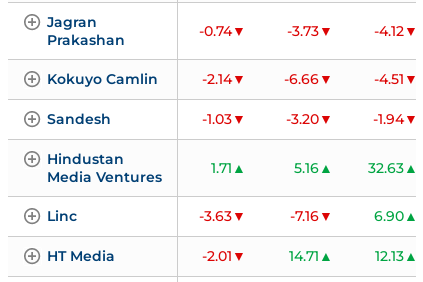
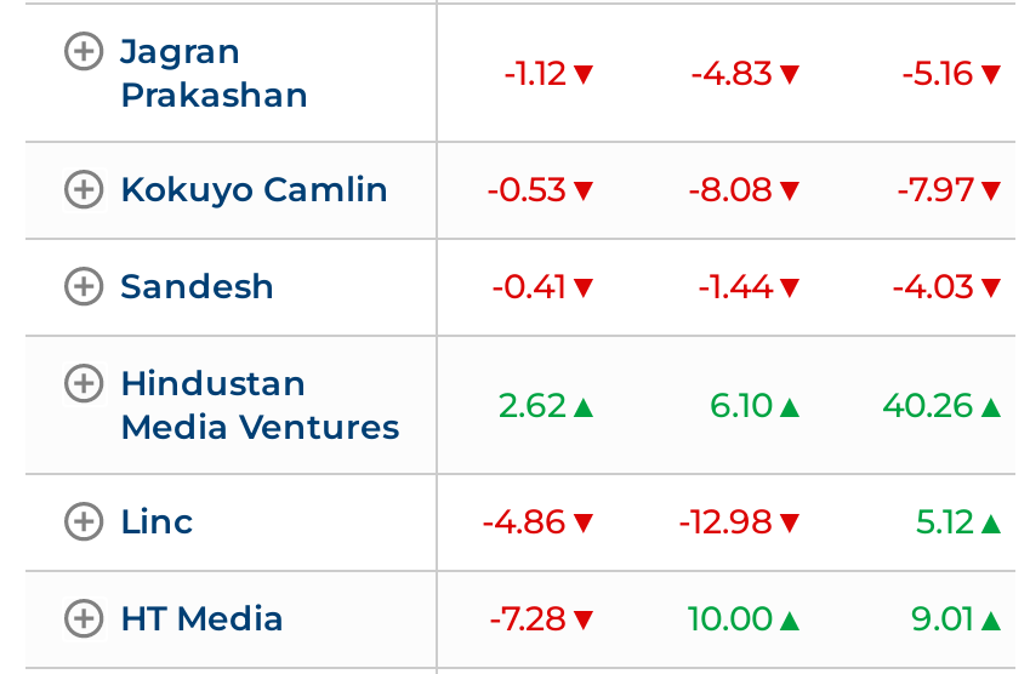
[199,22,232,40] -0.74 -> [503,50,567,94] -1.12
[287,22,319,40] -3.73 -> [690,50,773,94] -4.83
[374,22,404,40] -4.12 -> [901,50,974,94] -5.16
[202,70,232,88] -2.14 -> [486,167,567,210] -0.53
[284,70,319,88] -6.66 -> [688,167,773,210] -8.08
[374,70,404,88] -4.51 -> [897,167,974,210] -7.97
[202,110,232,128] -1.03 -> [491,264,567,307] -0.41
[286,110,319,128] -3.20 -> [698,264,773,307] -1.44
[373,110,404,128] -1.94 -> [892,264,974,307] -4.03
[211,159,232,177] 1.71 -> [499,383,567,426] 2.62
[294,159,319,177] 5.16 -> [710,383,773,426] 6.10
[368,159,404,177] 32.63 -> [882,383,974,426] 40.26
[199,207,232,225] -3.63 -> [482,499,567,543] -4.86
[290,207,319,225] -7.16 -> [678,499,773,543] -12.98
[374,207,404,225] 6.90 -> [916,499,974,543] 5.12
[202,247,232,265] -2.01 -> [489,596,567,640] -7.28
[289,247,319,265] 14.71 -> [688,596,773,640] 10.00
[375,247,404,265] 12.13 -> [911,596,974,640] 9.01

